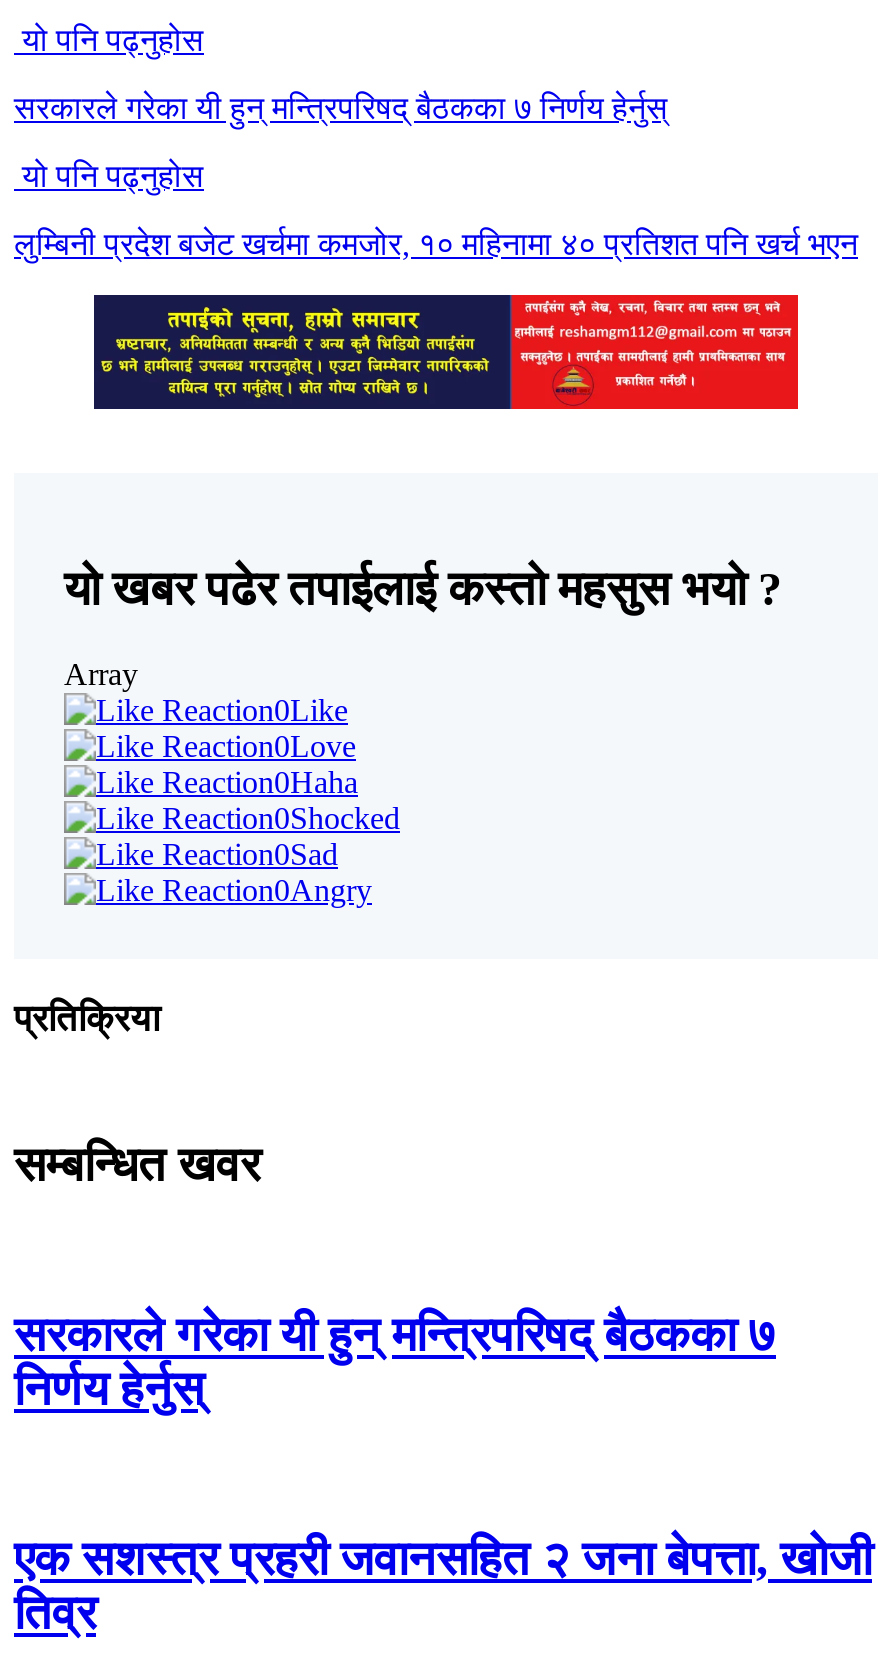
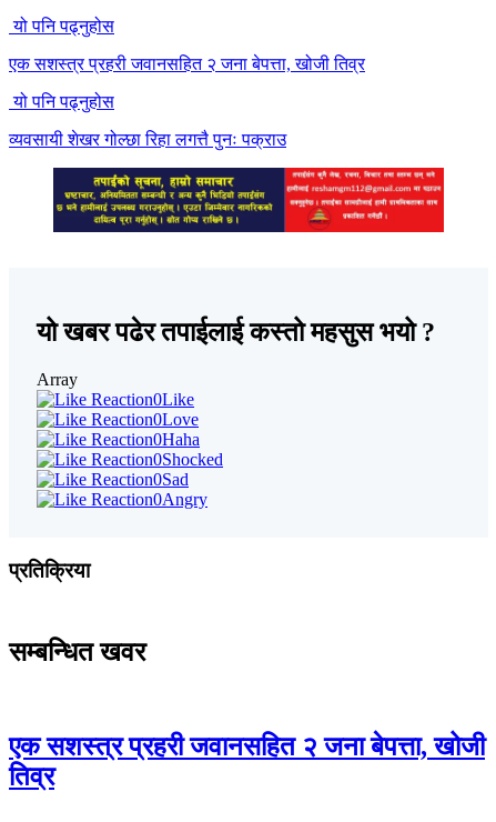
[14,91,668,125] सरकारले गरेका यी हुन् मन्त्रिपरिषद् बैठकका ७ निर्णय हेर्नुस् -> [9,55,365,74] एक सशस्त्र प्रहरी जवानसहित २ जना बेपत्ता, खोजी तिव्र
[14,227,858,261] लुम्बिनी प्रदेश बजेट खर्चमा कमजोर, १० महिनामा ४० प्रतिशत पनि खर्च भएन -> [9,130,286,149] व्यवसायी शेखर गोल्छा रिहा लगत्तै पुनः पक्राउ
[14,1309,776,1415] सरकारले गरेका यी हुन् मन्त्रिपरिषद् बैठकका ७ | निर्णय हेर्नुस् -> none

